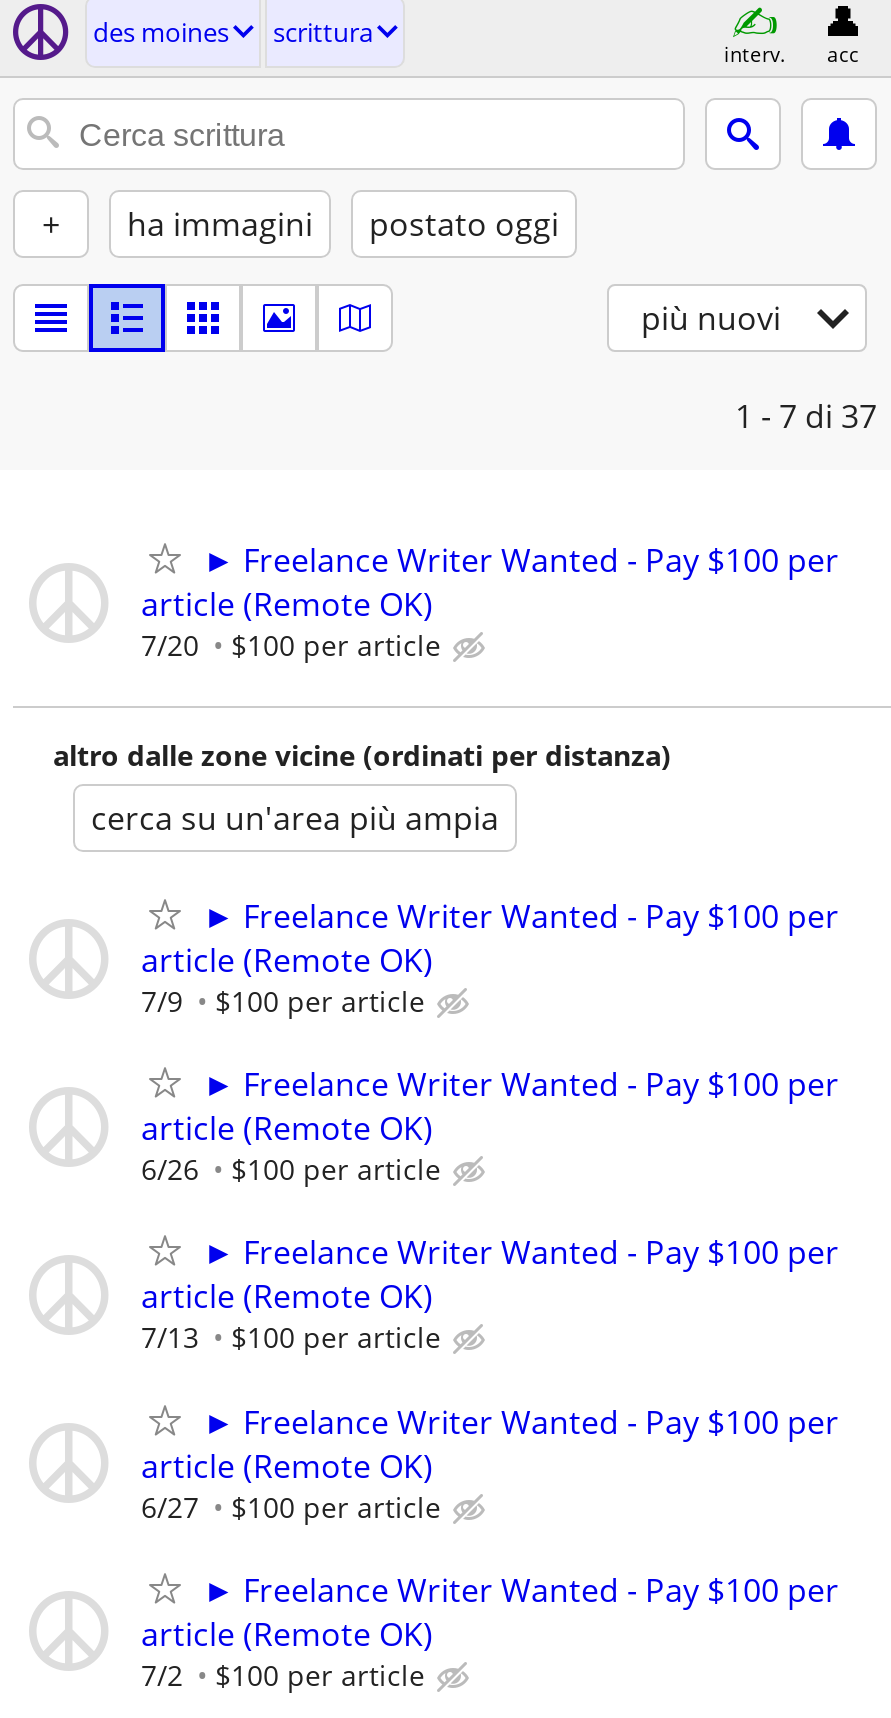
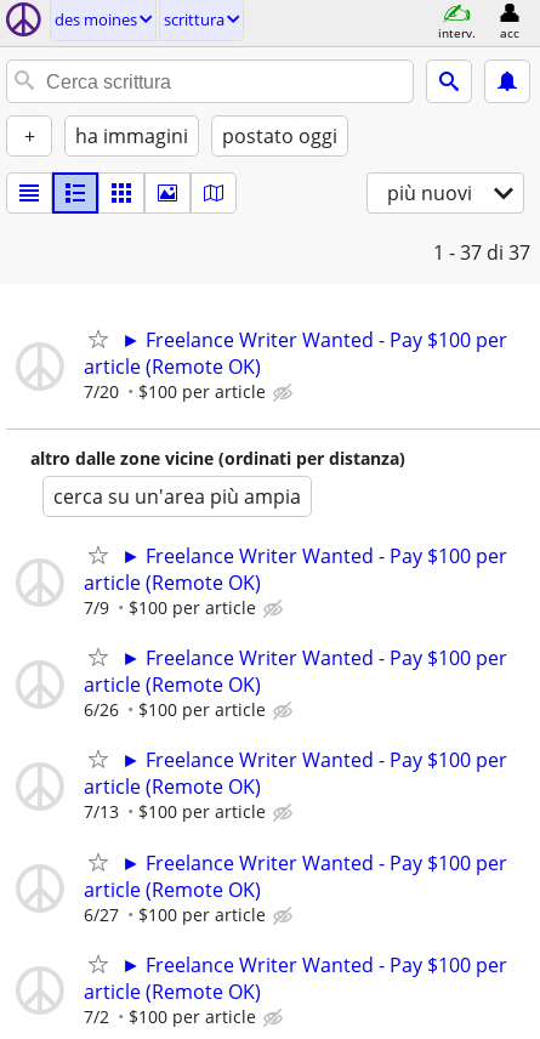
[735,394,877,438] 1 - 7 di 37 -> [433,239,530,266] 1 - 37 di 37

